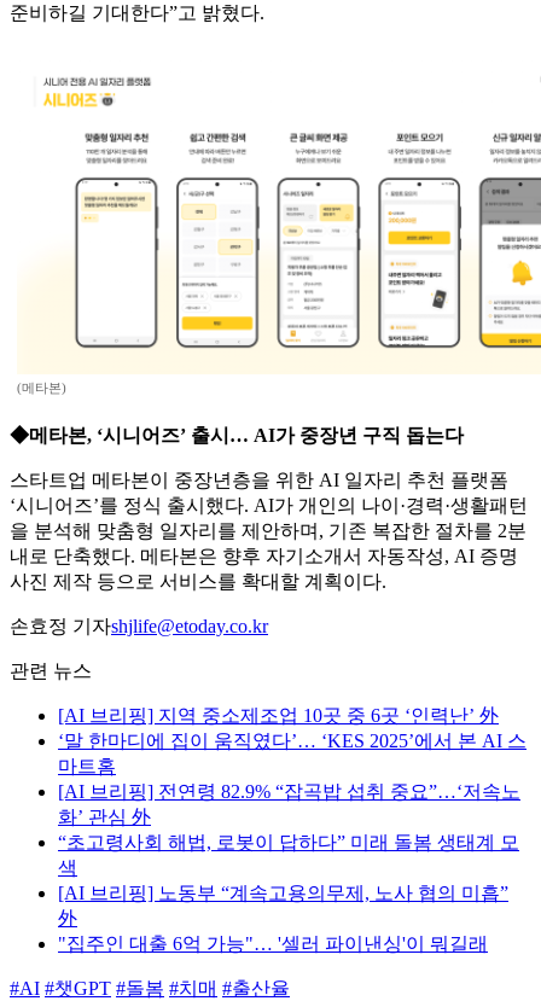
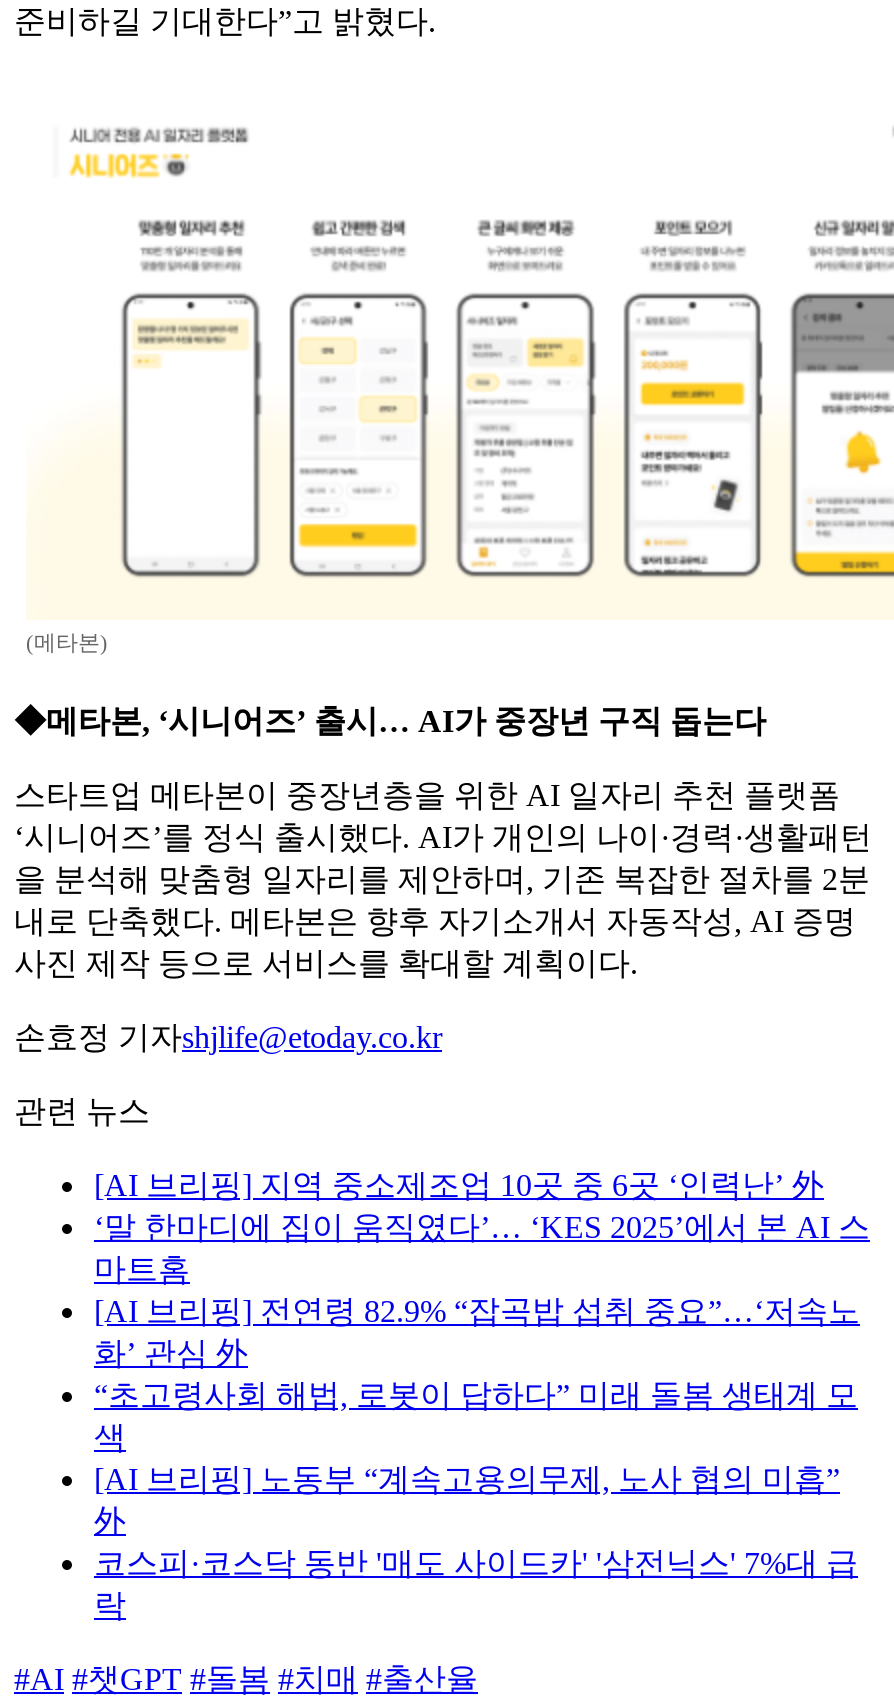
[58,934,488,954] "집주인 대출 6억 가능"… '셀러 파이낸싱'이 뭐길래 -> [94,1546,858,1622] 코스피·코스닥 동반 '매도 사이드카' '삼전닉스' 7%대 급 | 락

